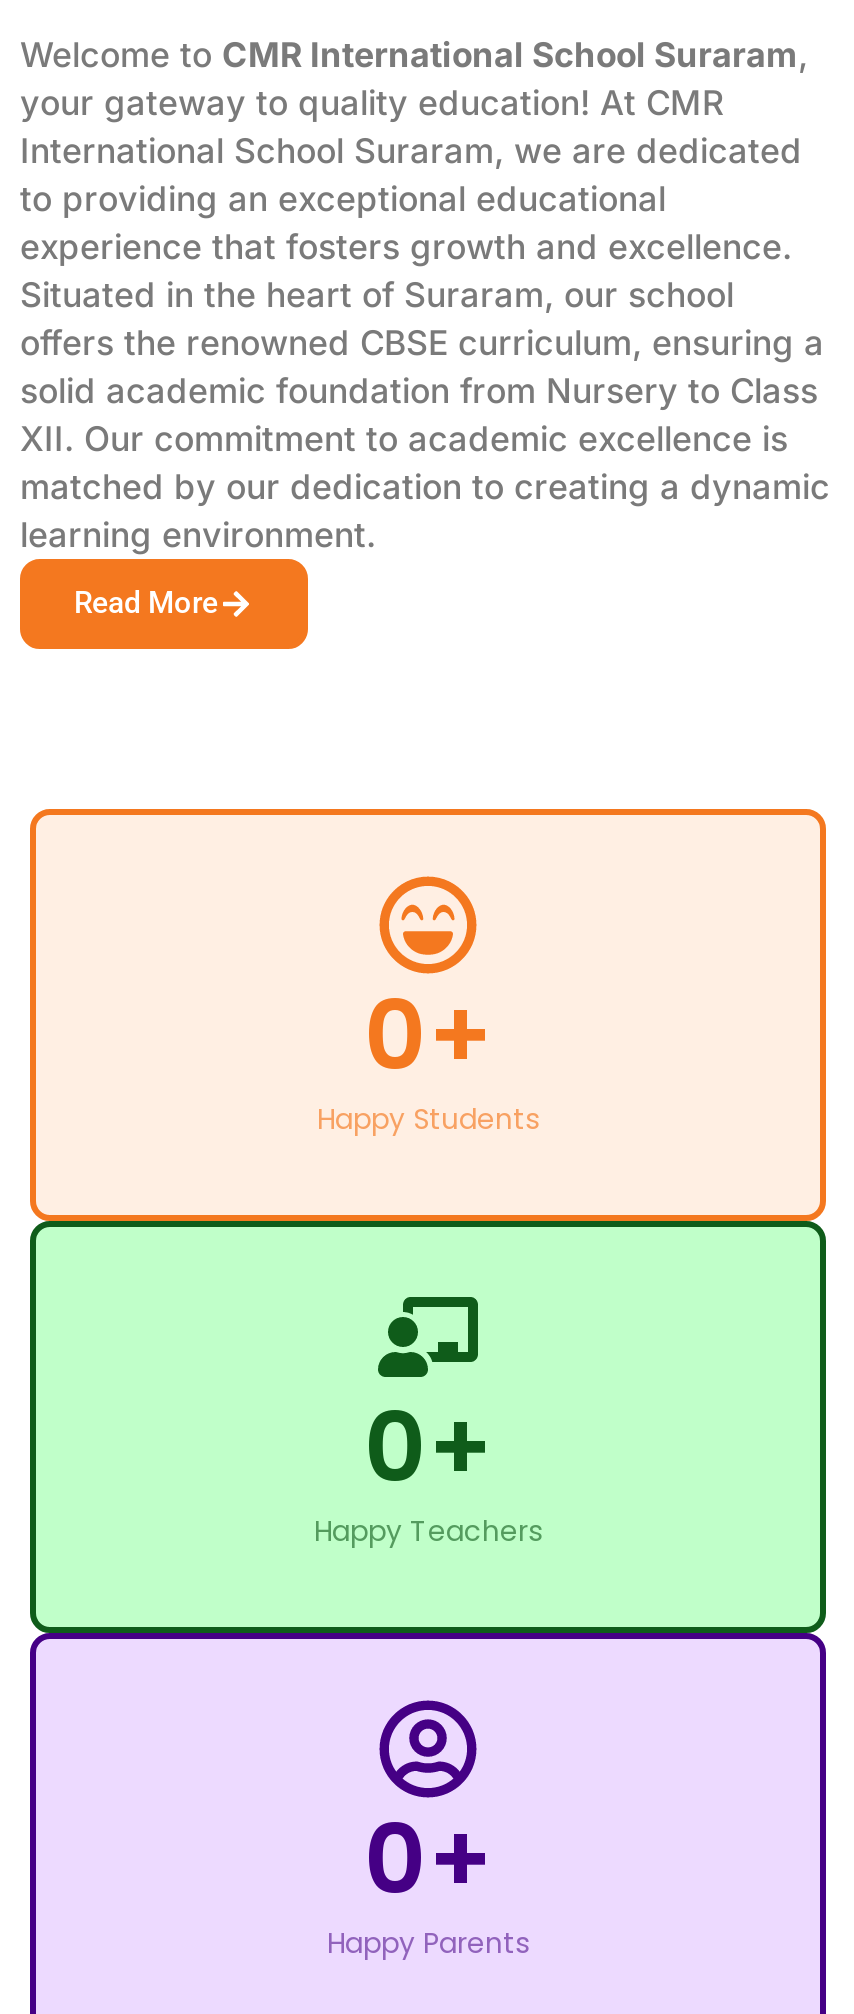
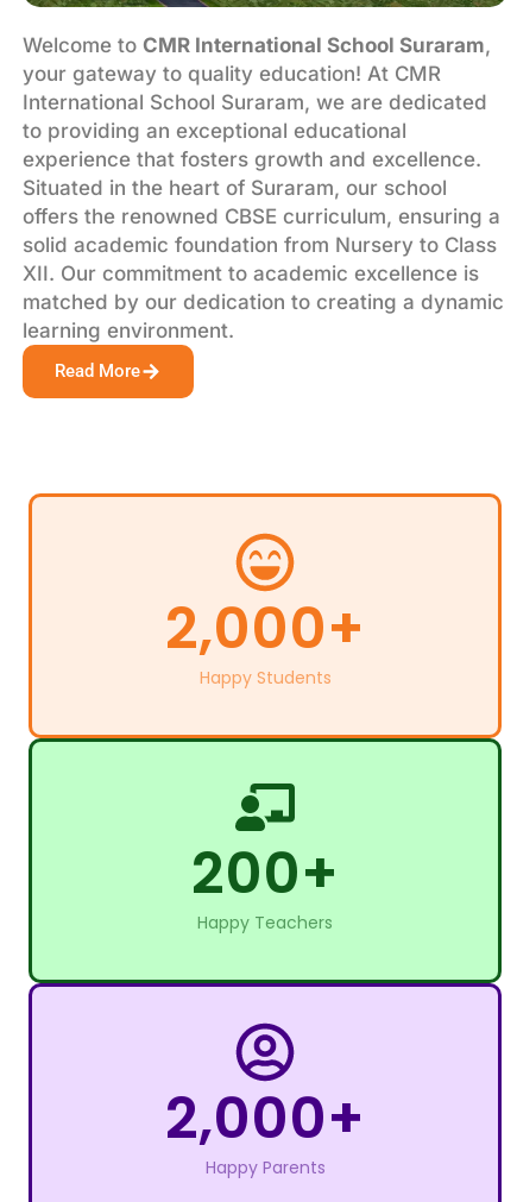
[364,968,492,1102] 0+ -> [165,588,365,668] 2,000+
[364,1380,492,1514] 0+ -> [191,833,339,913] 200+
[364,1792,492,1926] 0+ -> [165,1078,365,1158] 2,000+

